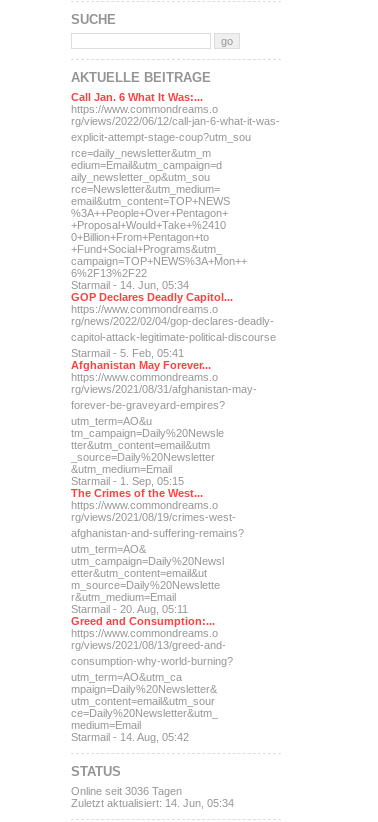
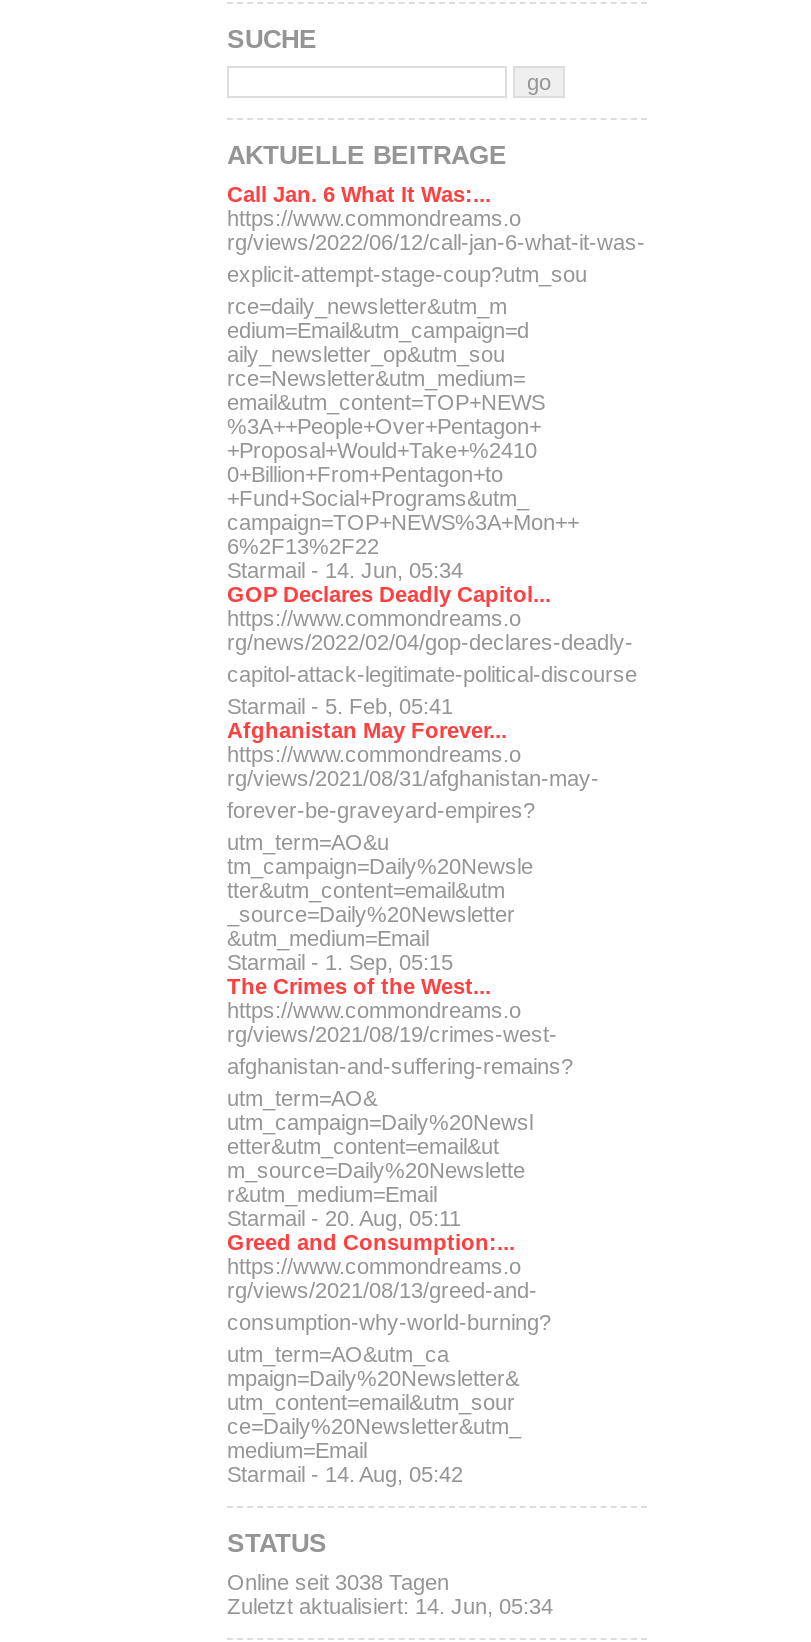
[71,785,182,797] Online seit 3036 Tagen -> [227,1570,449,1594] Online seit 3038 Tagen

